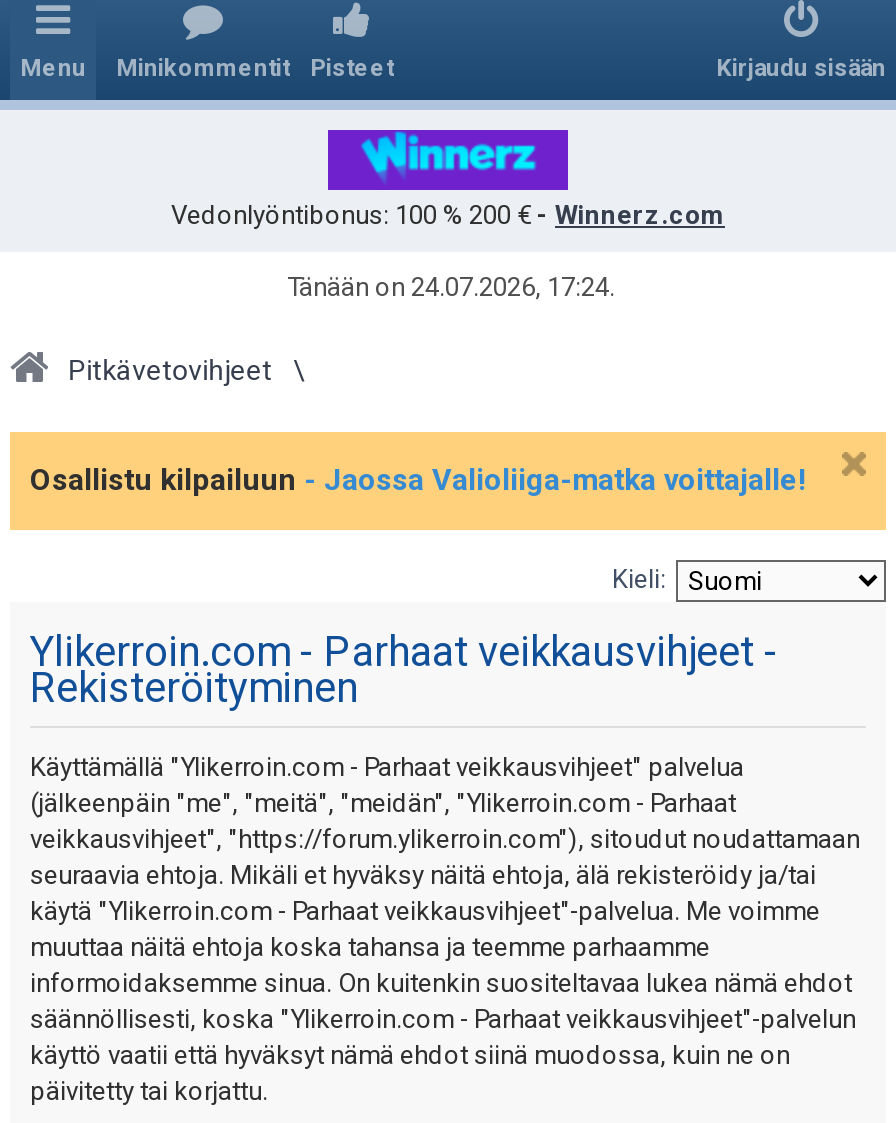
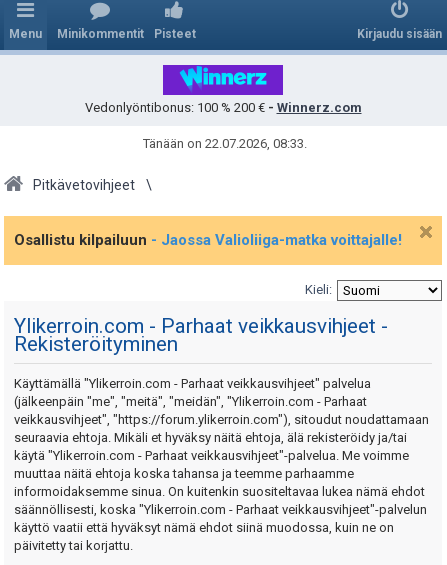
[287,271,615,301] Tänään on 24.07.2026, 17:24. -> [142,136,306,151] Tänään on 22.07.2026, 08:33.

